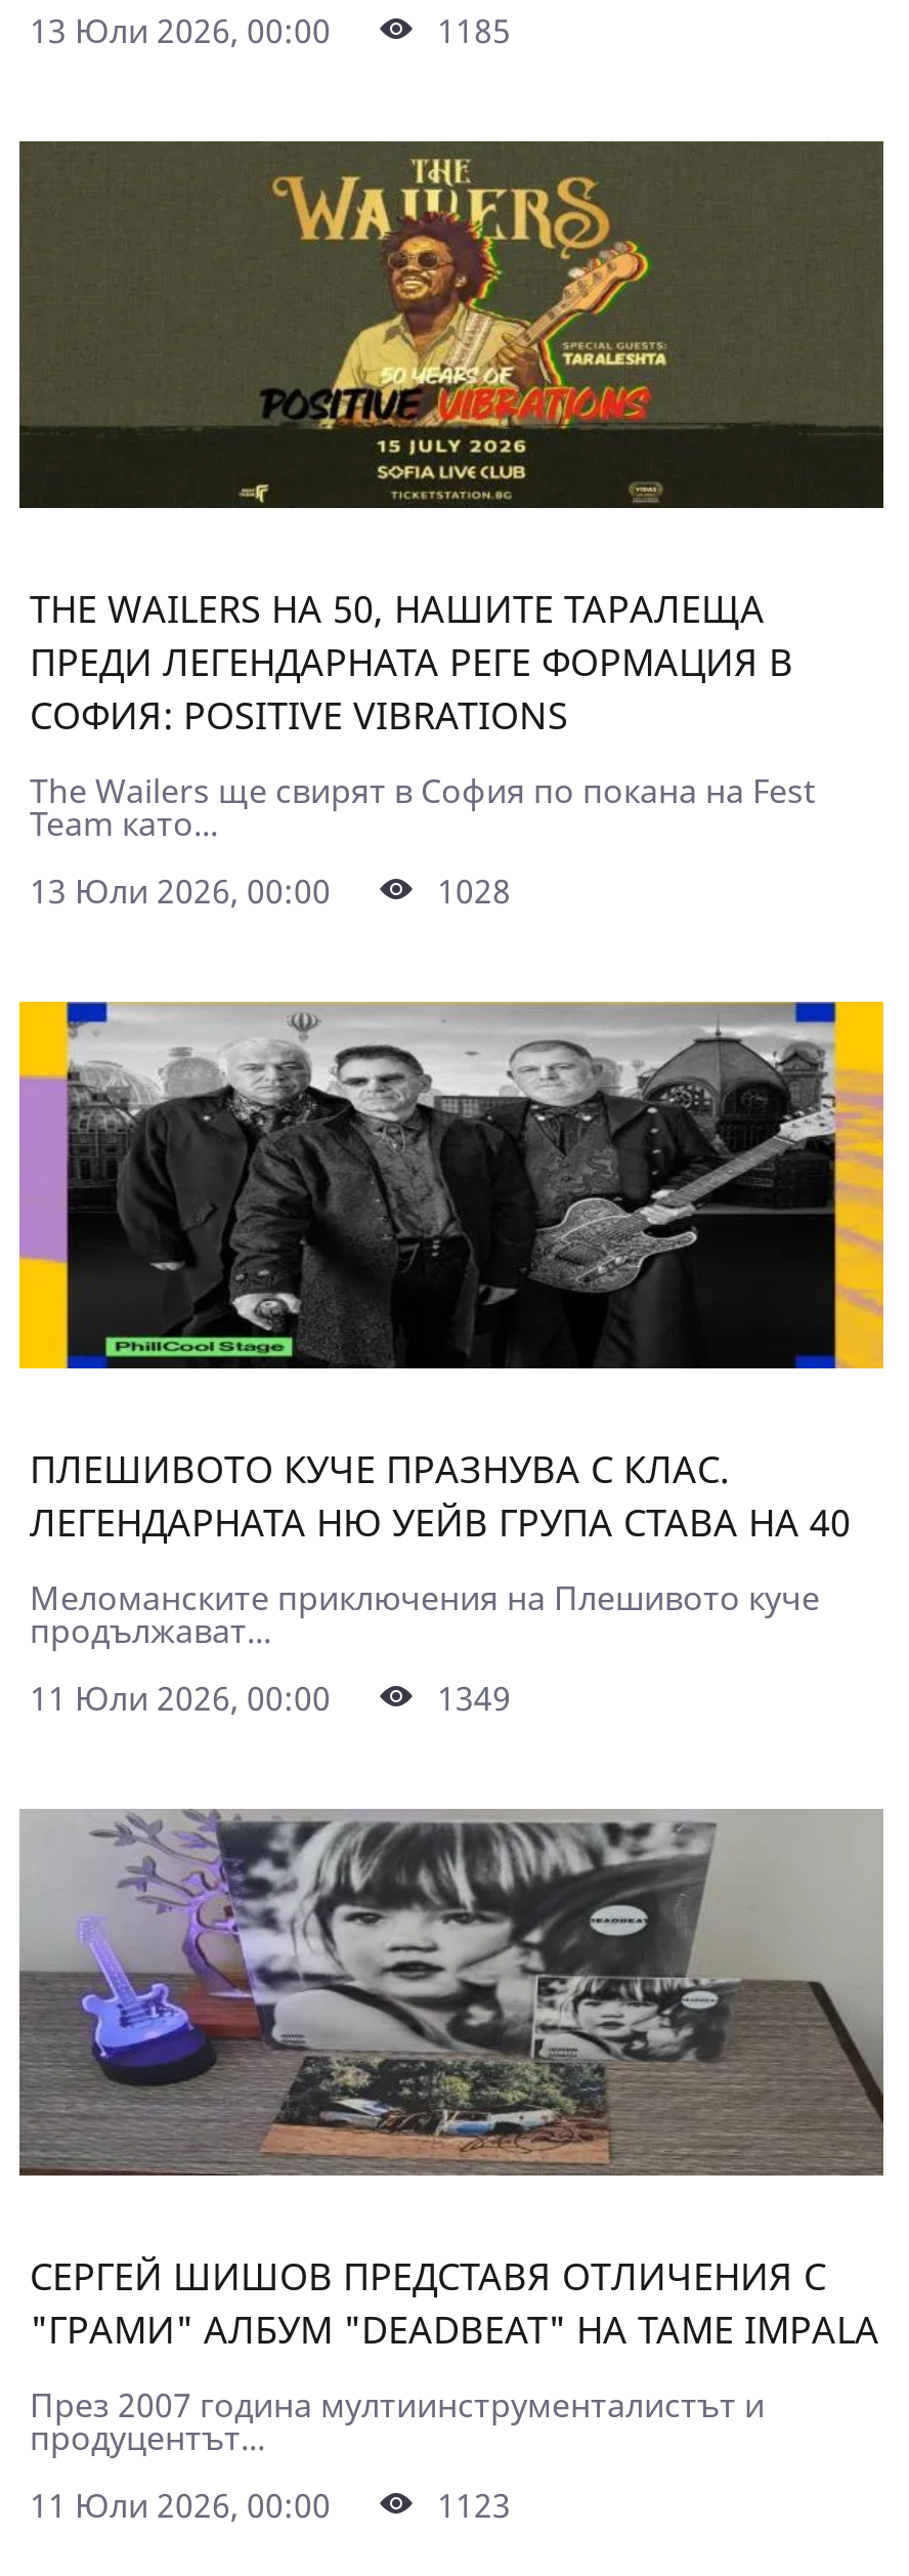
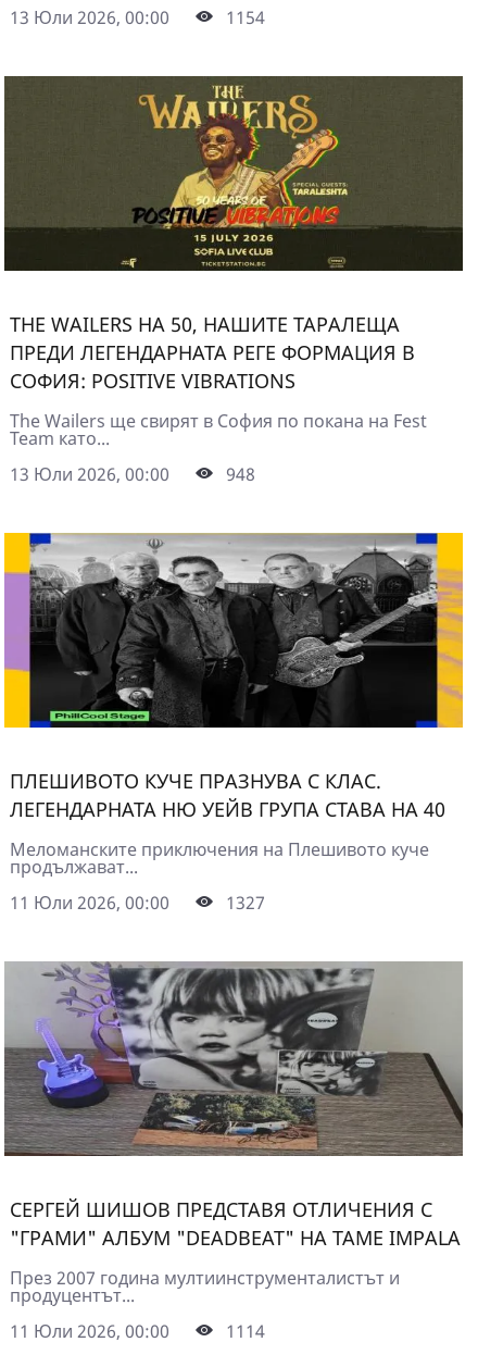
[437,9,511,54] 1185 -> [226,6,265,30] 1154
[437,869,511,914] 1028 -> [226,463,255,486] 948
[437,1676,511,1721] 1349 -> [226,891,265,915] 1327
[437,2483,511,2528] 1123 -> [226,1319,265,1343] 1114

